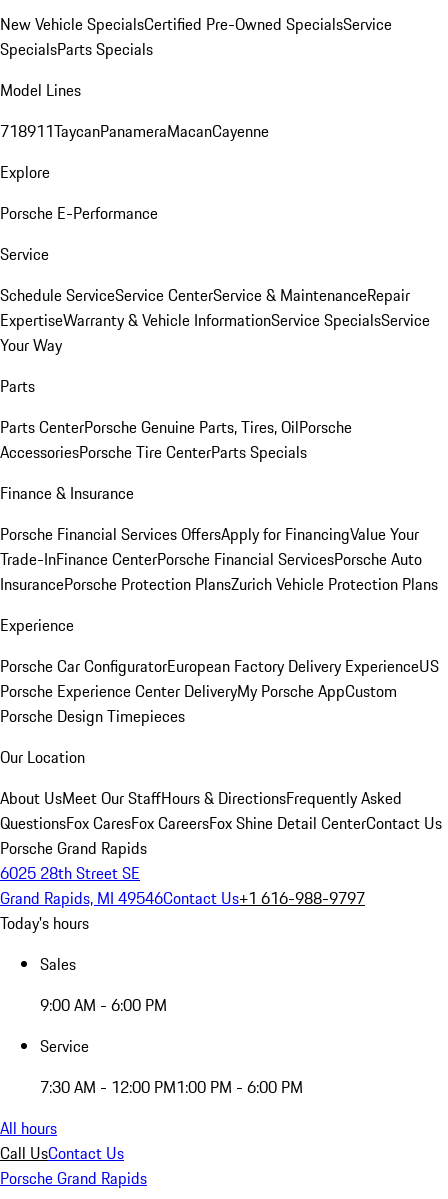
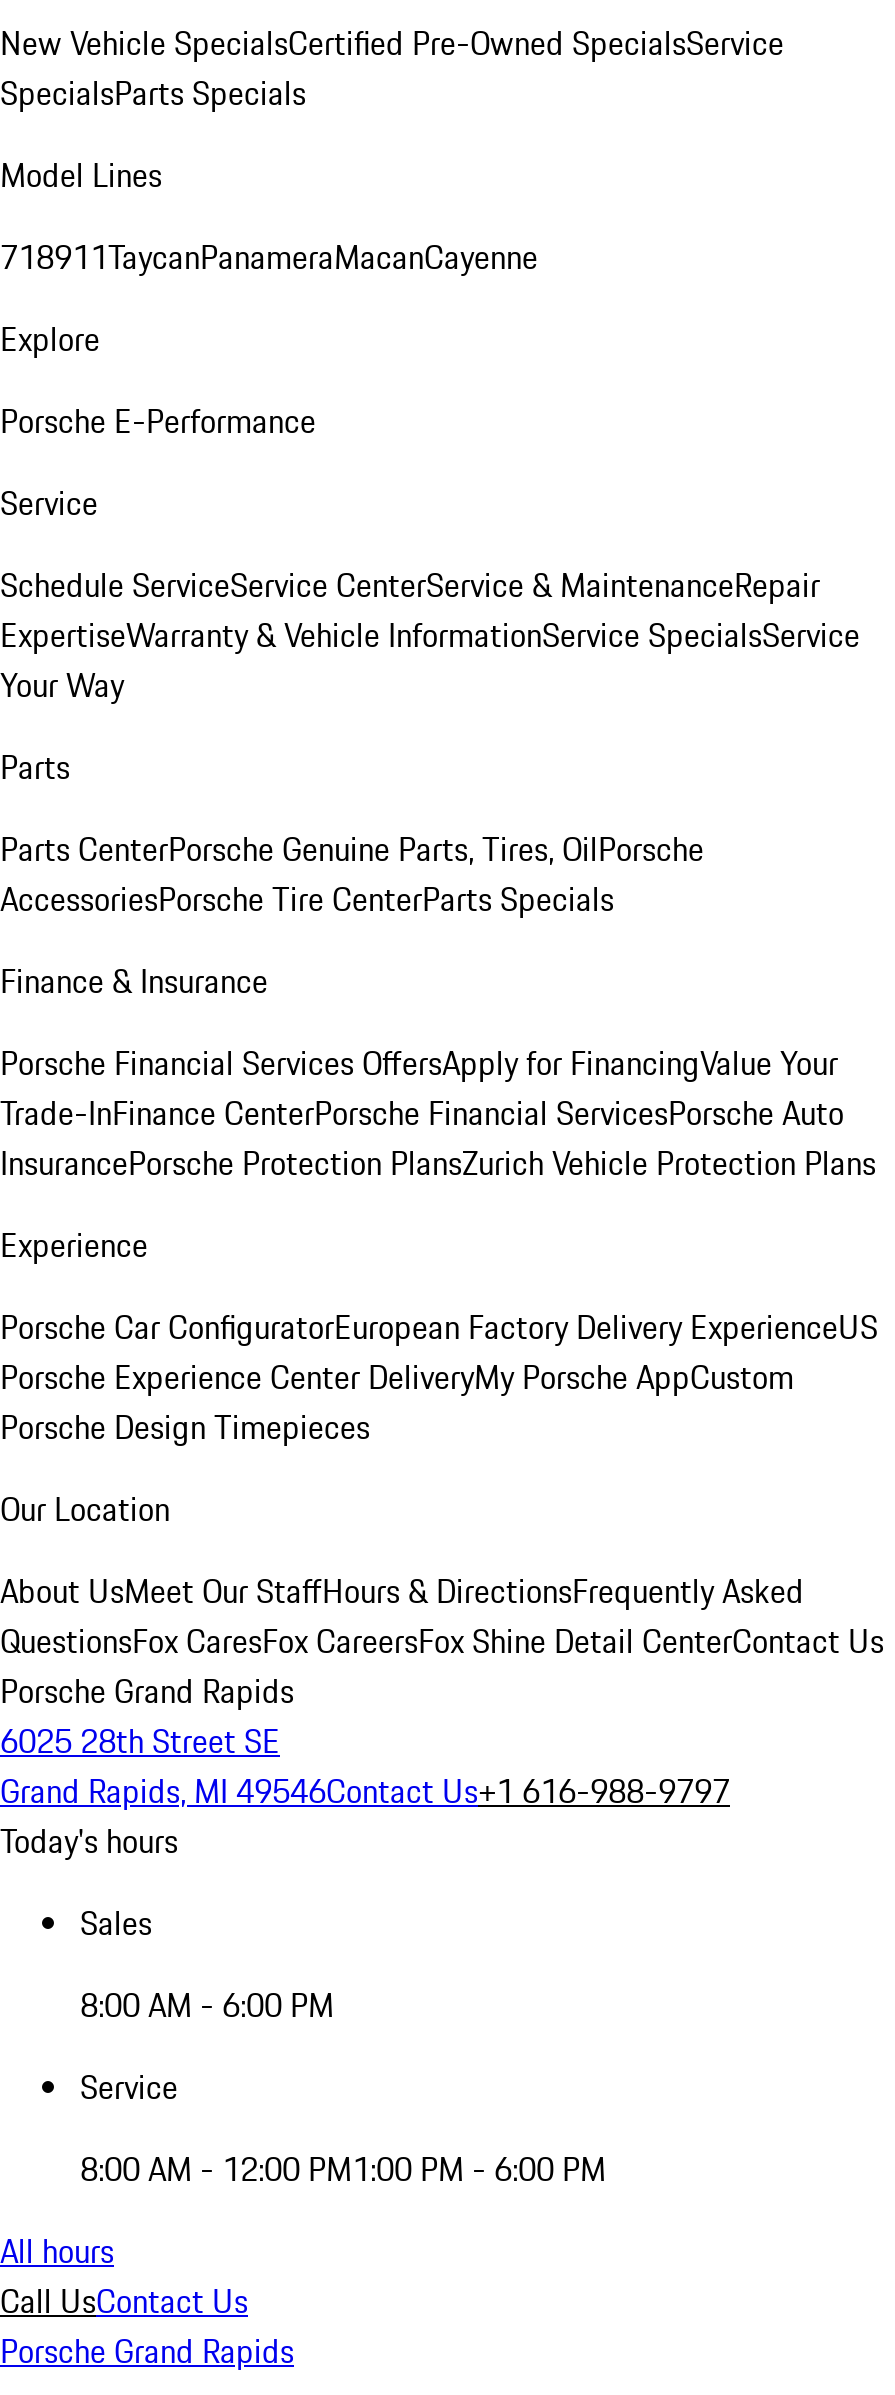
[40,993,167,1017] 9:00 AM - 6:00 PM -> [80,1981,334,2029] 8:00 AM - 6:00 PM
[40,1075,303,1099] 7:30 AM - 12:00 PM1:00 PM - 6:00 PM -> [80,2145,606,2193] 8:00 AM - 12:00 PM1:00 PM - 6:00 PM

